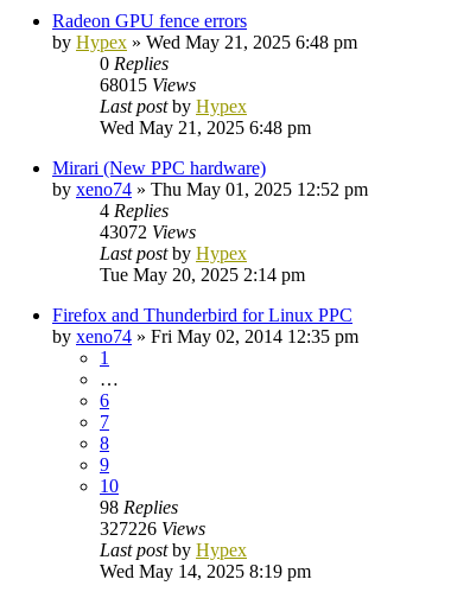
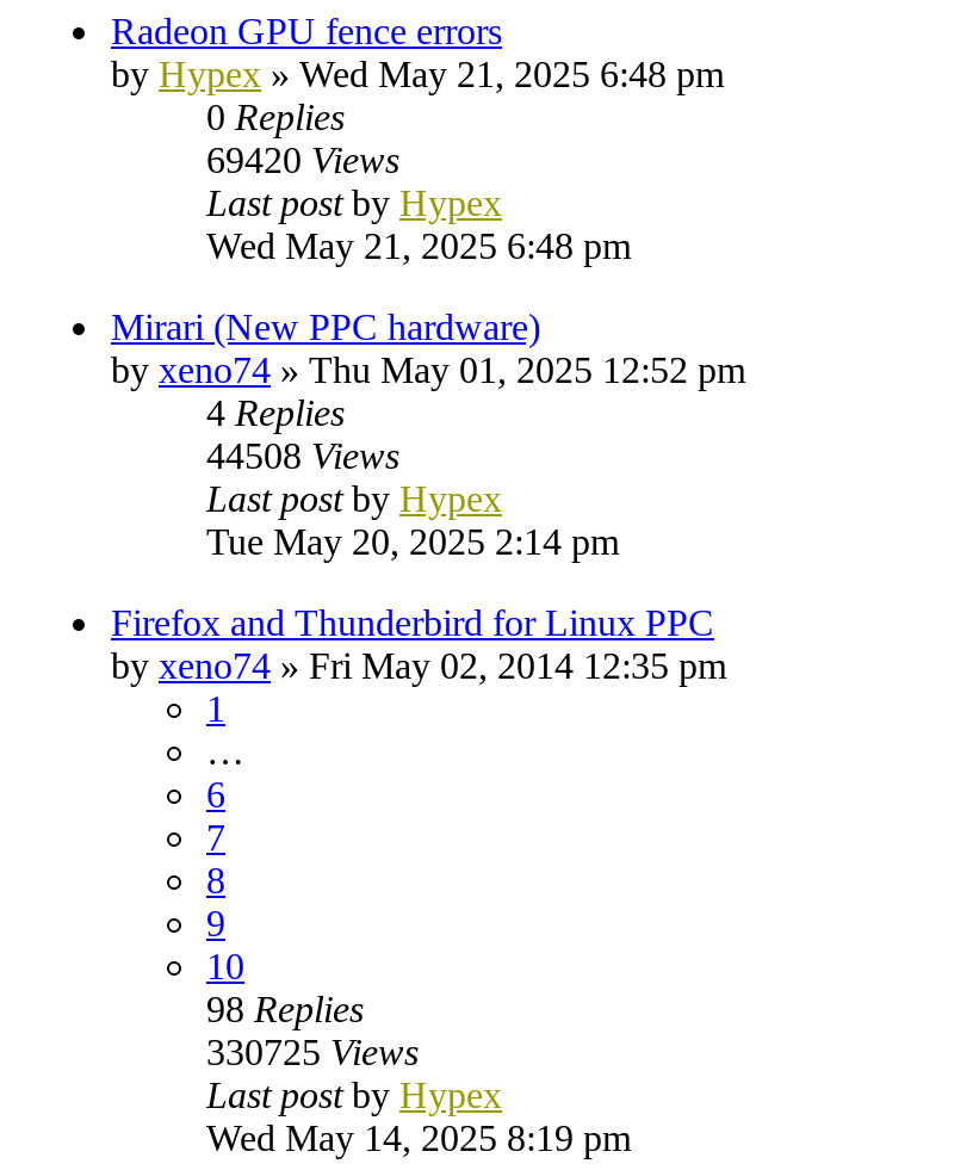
[100,75,196,95] 68015 Views -> [206,139,399,180] 69420 Views
[100,222,196,242] 43072 Views -> [206,435,399,476] 44508 Views
[100,518,205,538] 327226 Views -> [206,1031,419,1072] 330725 Views

